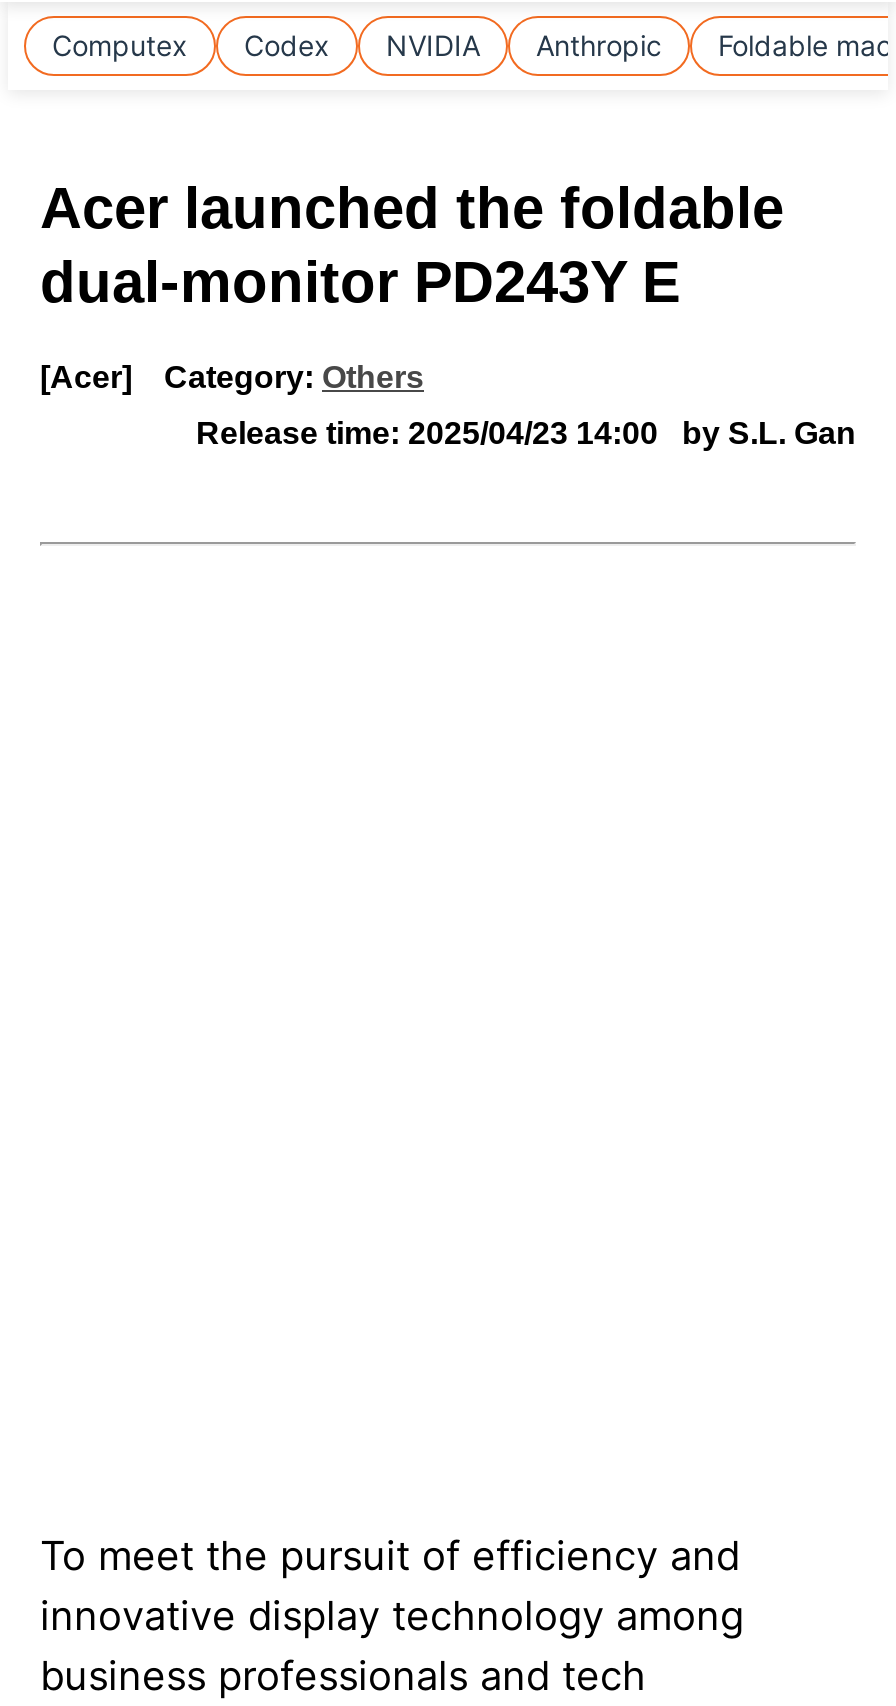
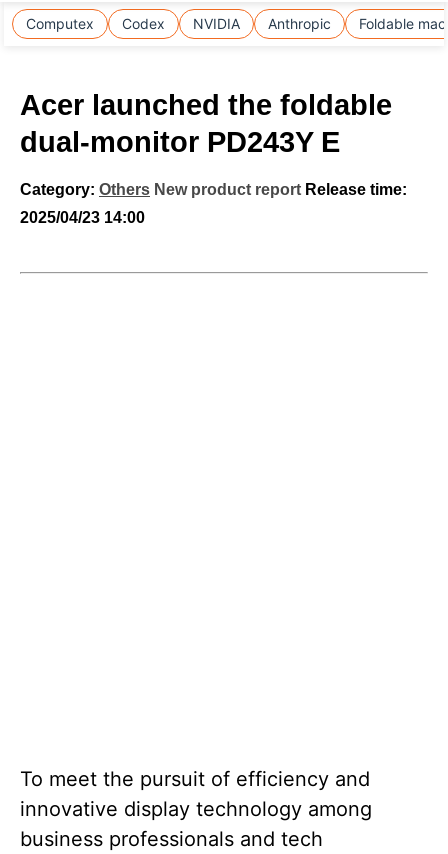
[40,360,424,394] [Acer] | Category: Others -> [20,181,407,198] Category: Others New product report Release time:
[196,416,856,450] Release time: 2025/04/23 14:00 | by S.L. Gan -> [20,209,145,226] 2025/04/23 14:00

